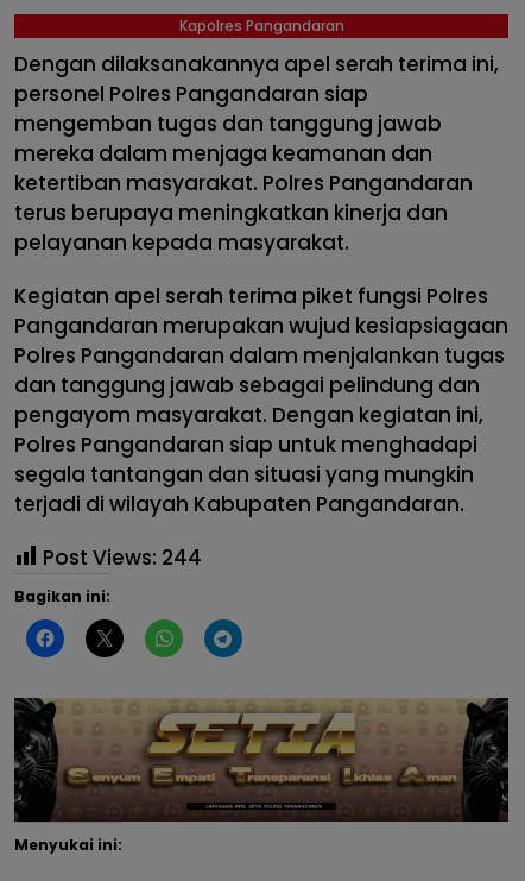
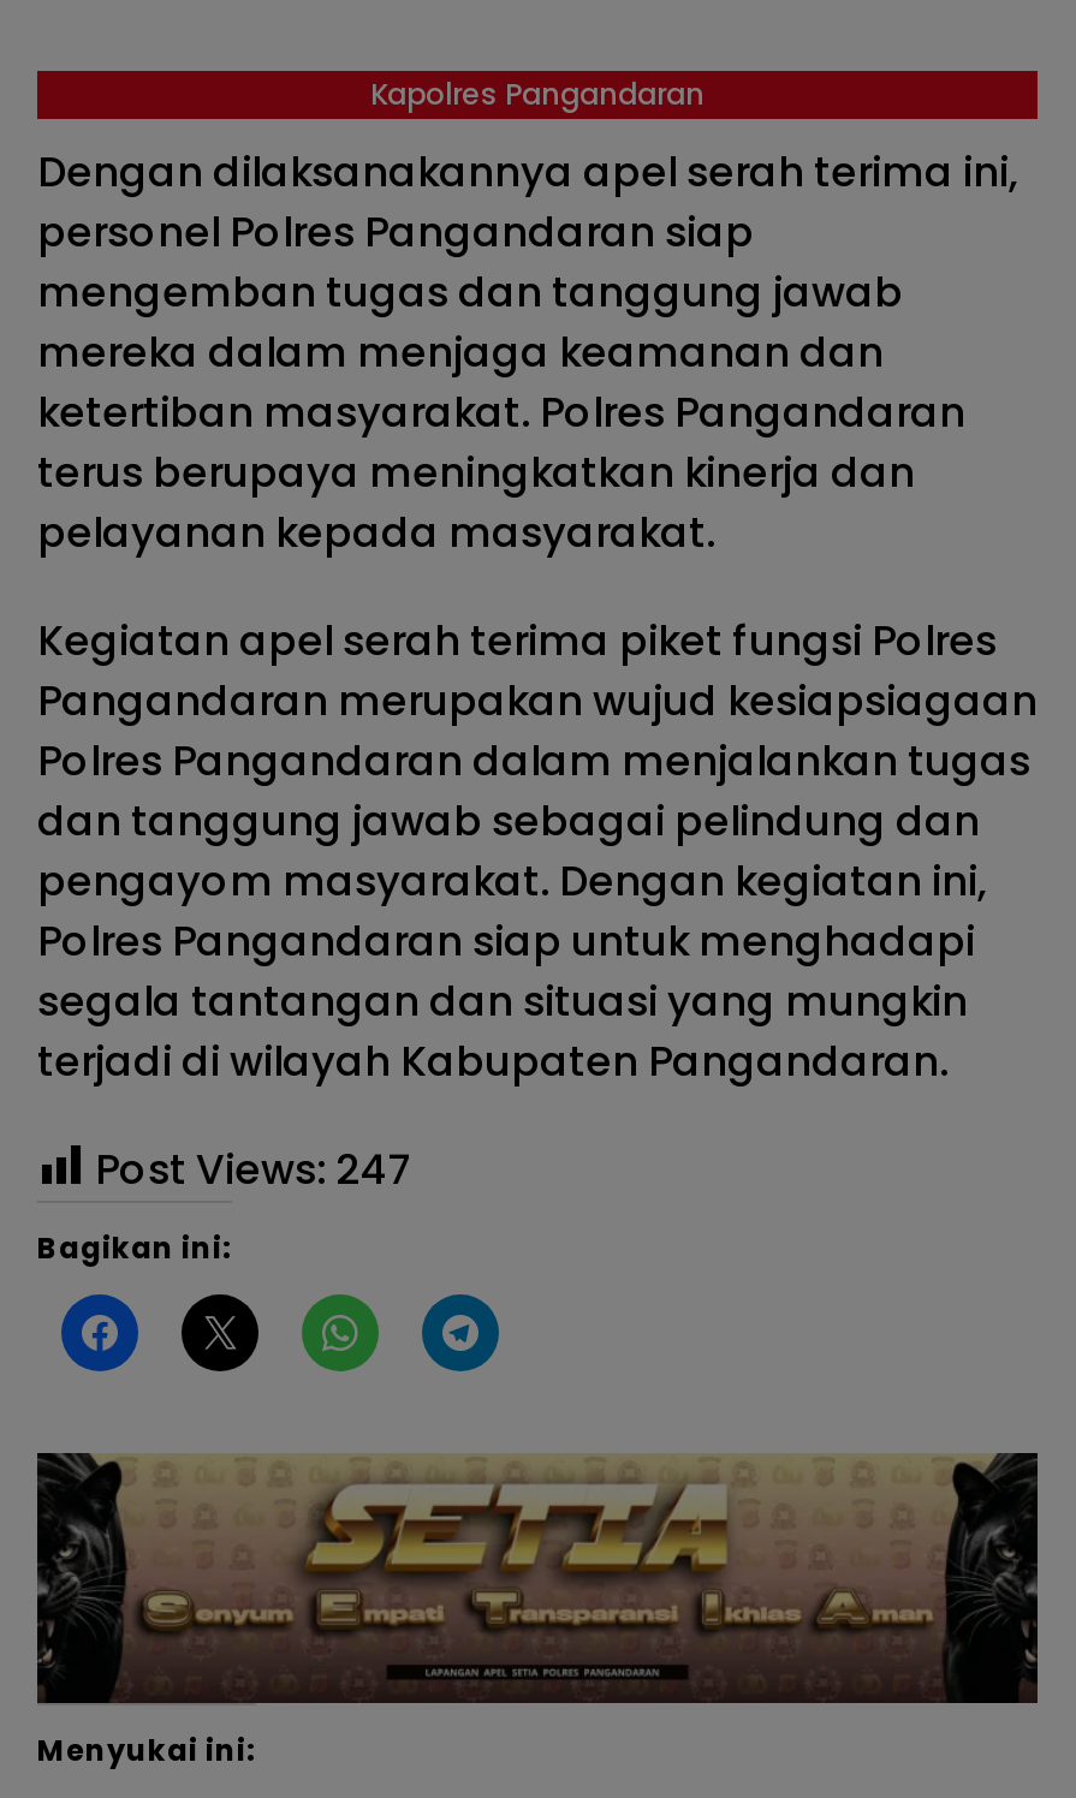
[43,544,202,572] Post Views: 244 -> [95,1141,412,1199] Post Views: 247

